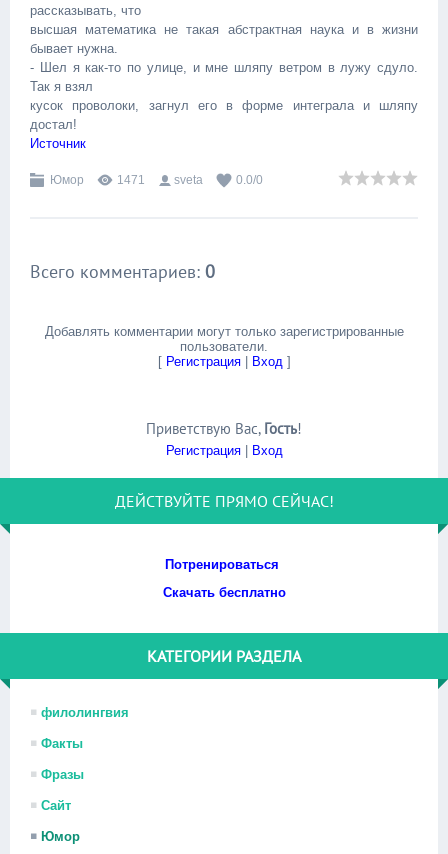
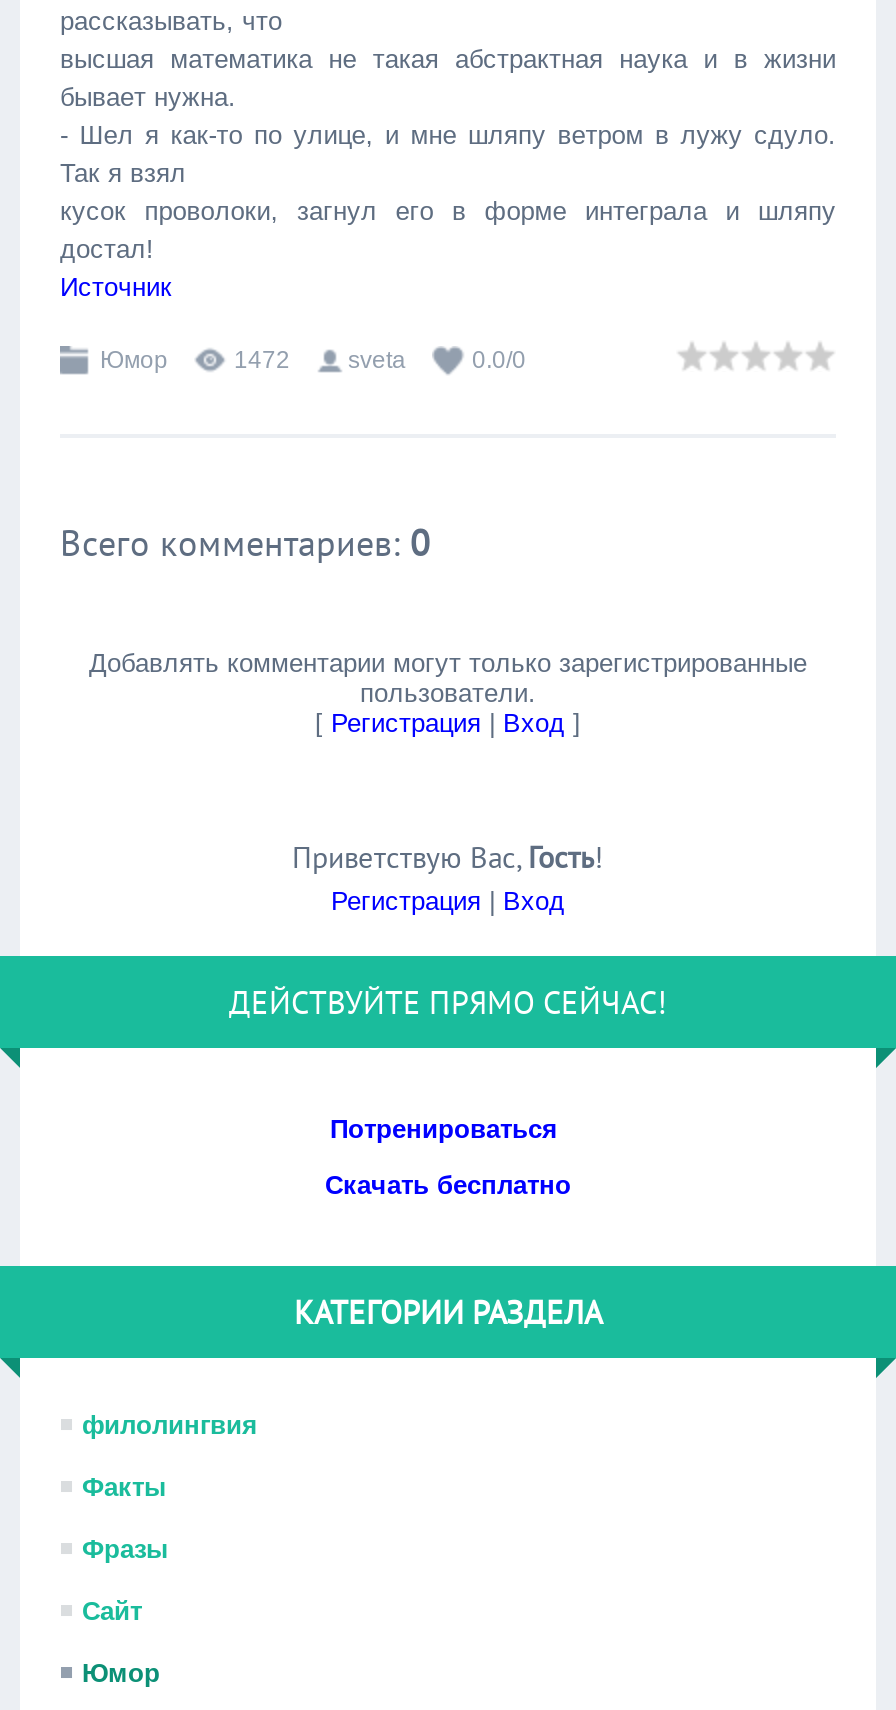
[117,173,145,187] 1471 -> [234,346,290,374] 1472

